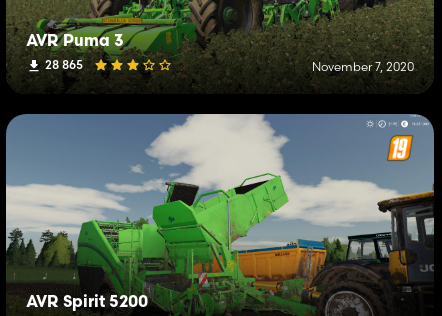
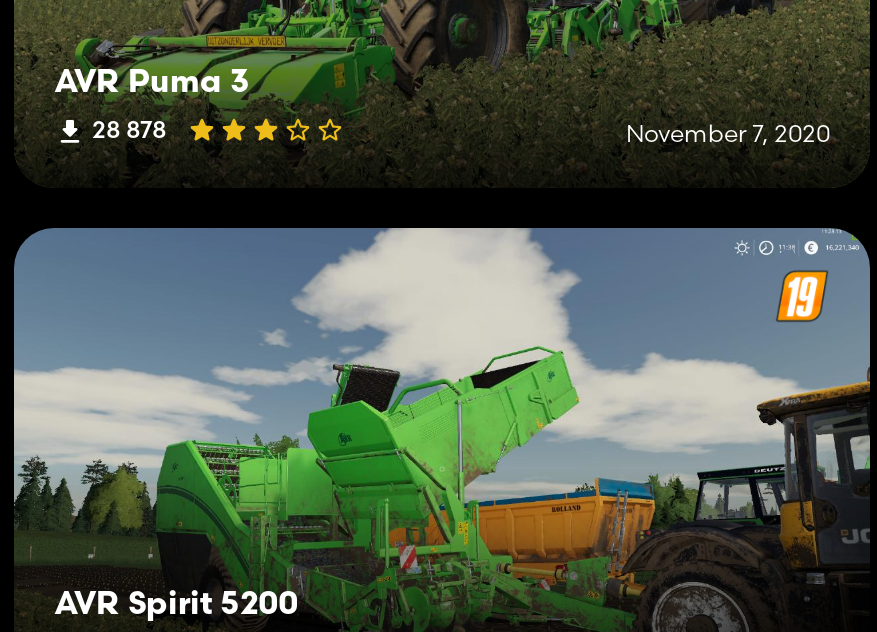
[45,57,83,72] 28 865 -> [92,114,166,144] 28 878

